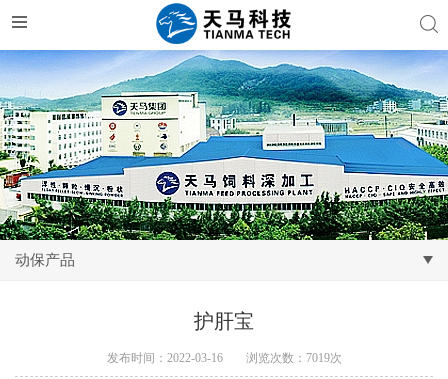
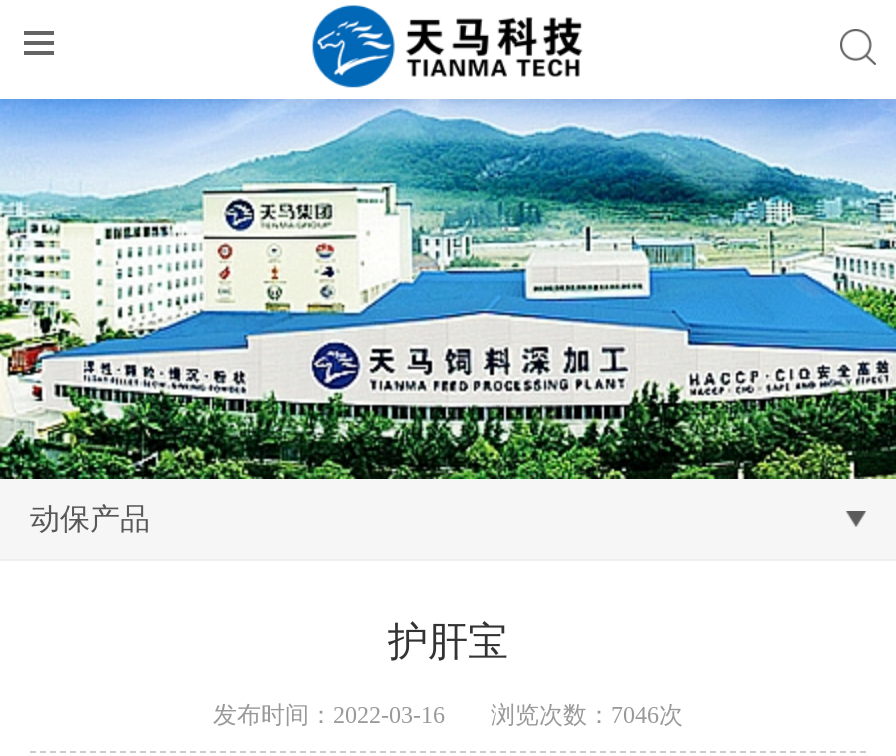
[106,351,341,365] 发布时间：2022-03-16 浏览次数：7019次 -> [213,701,683,729] 发布时间：2022-03-16 浏览次数：7046次

